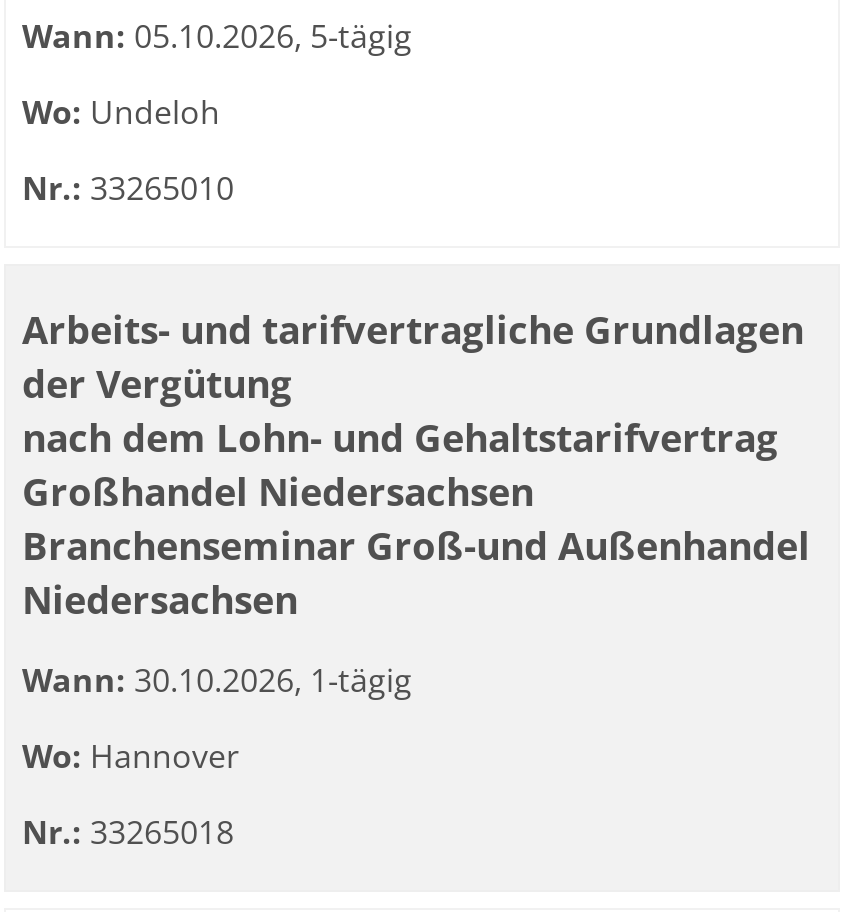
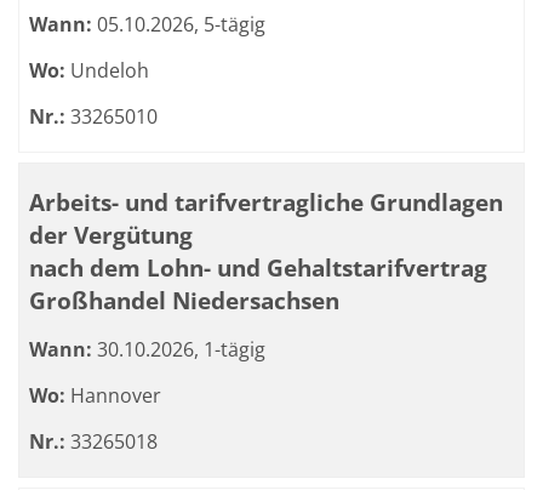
[22,518,810,626] Branchenseminar Groß-und Außenhandel | Niedersachsen -> none

